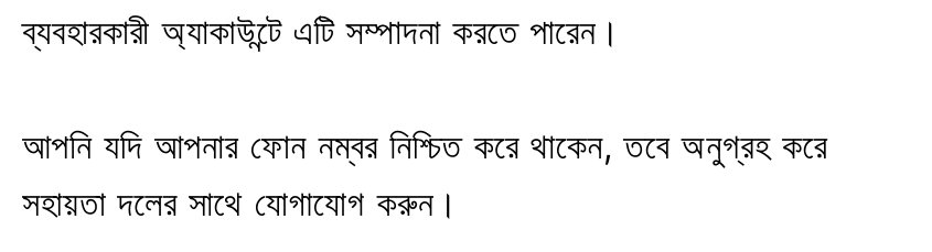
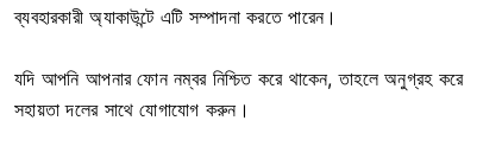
[22,122,827,166] আপনি যদি আপনার ফোন নম্বর নিশ্চিত করে থাকেন, তবে অনুগ্রহ করে -> [14,66,463,90] যদি আপনি আপনার ফোন নম্বর নিশ্চিত করে থাকেন, তাহলে অনুগ্রহ করে

